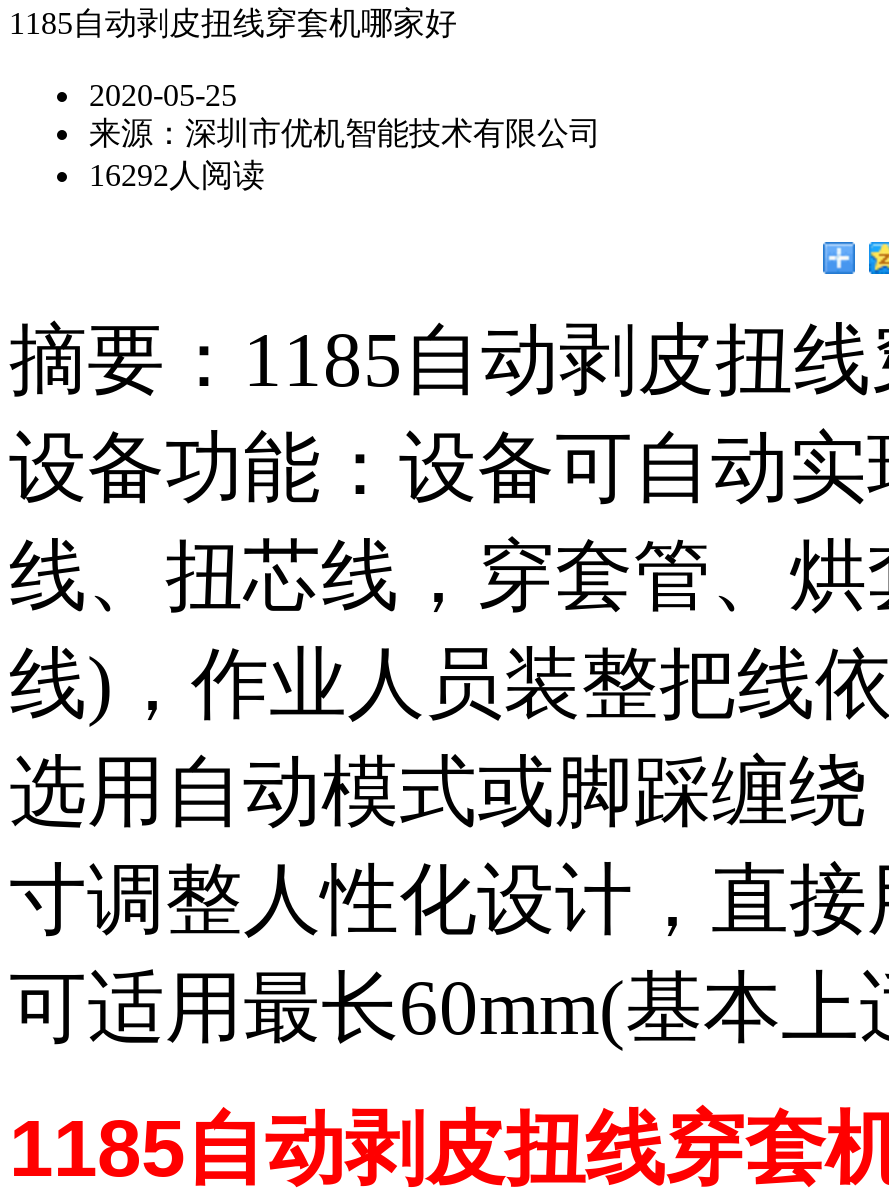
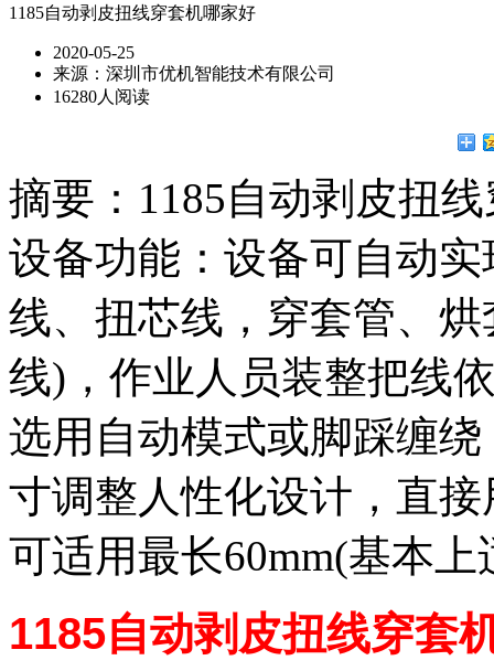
[89,158,265,192] 16292人阅读 -> [53,87,150,106] 16280人阅读

